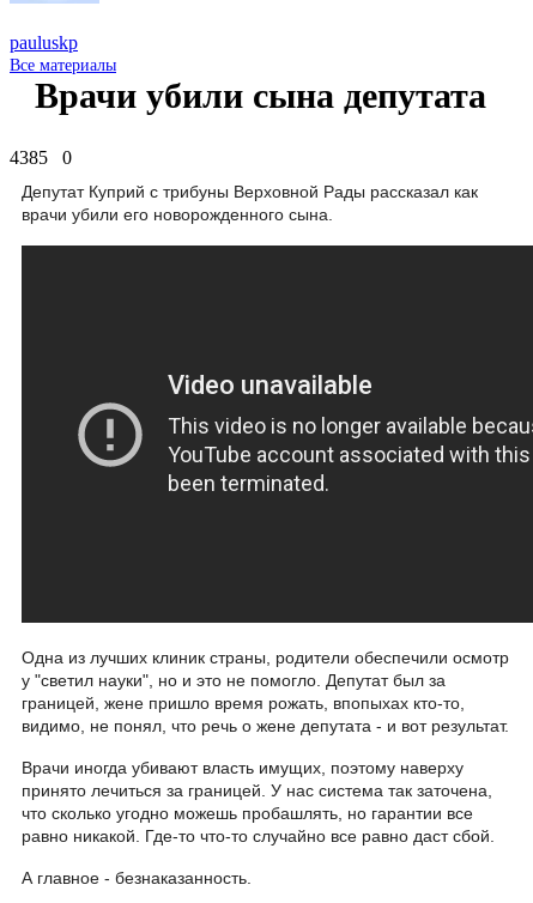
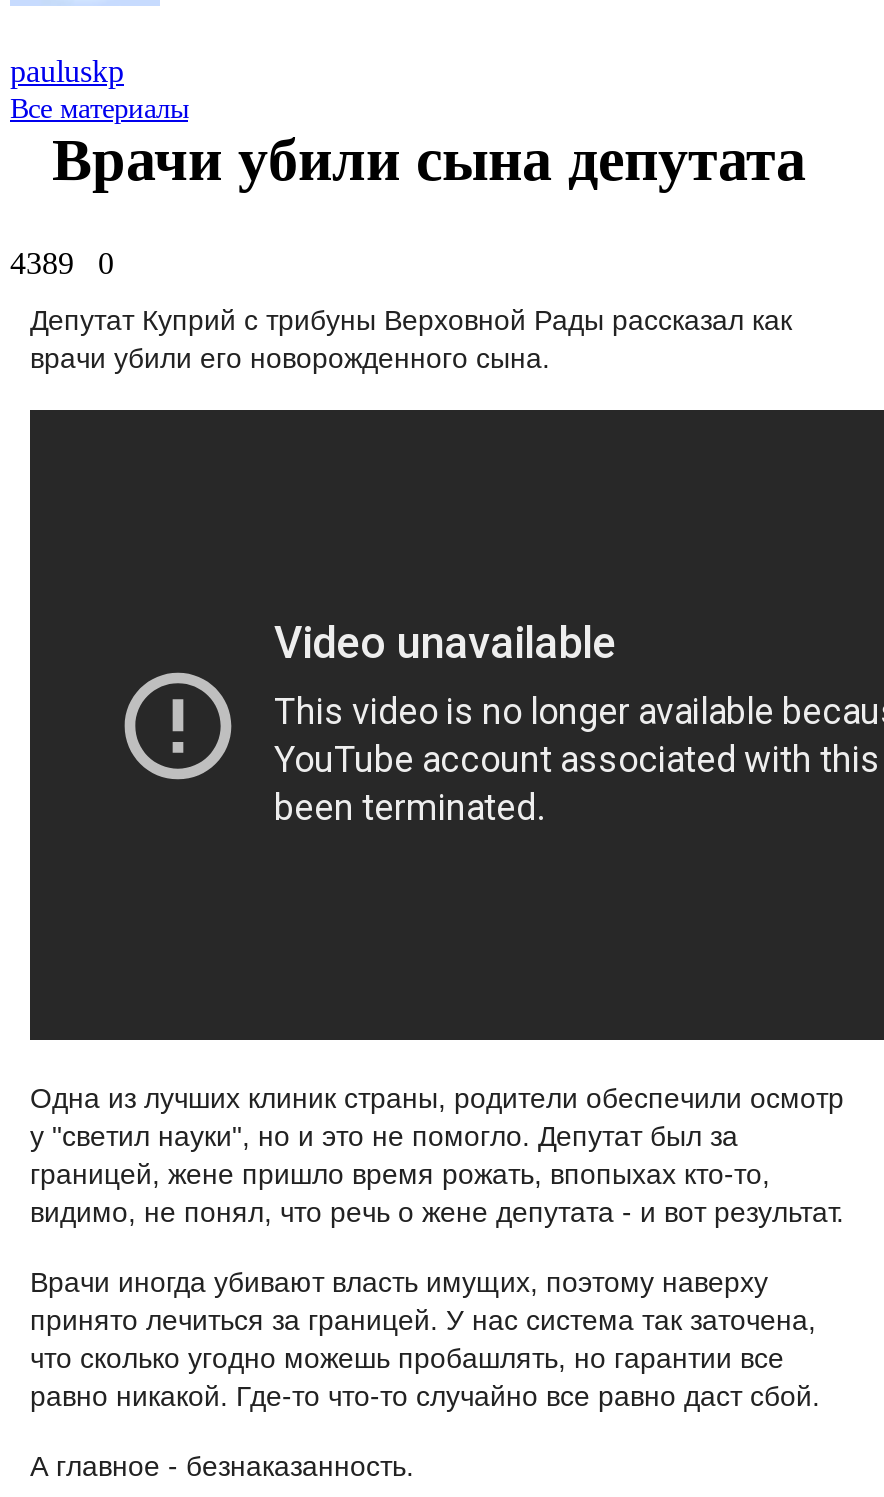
[10,147,72,167] 4385 0 -> [10,246,114,280] 4389 0

